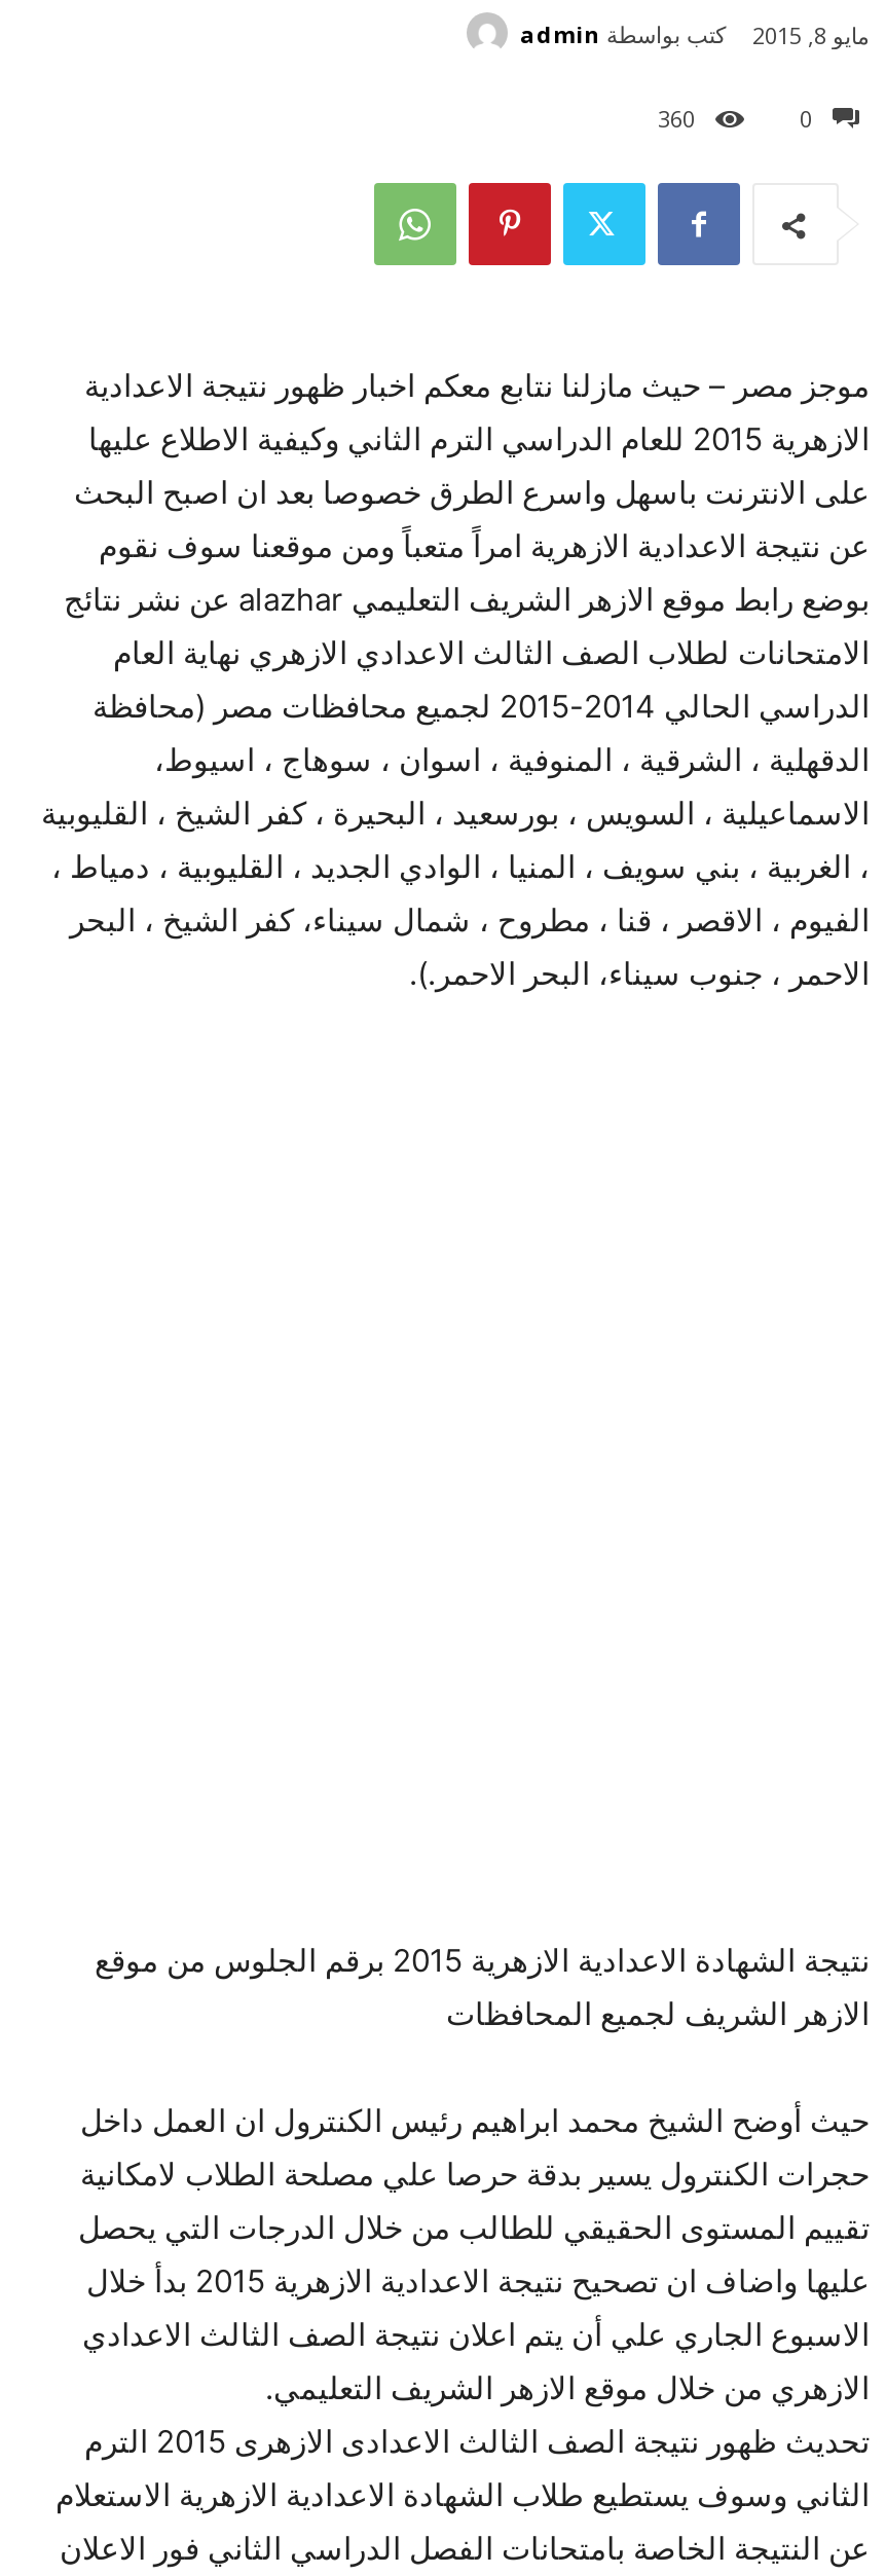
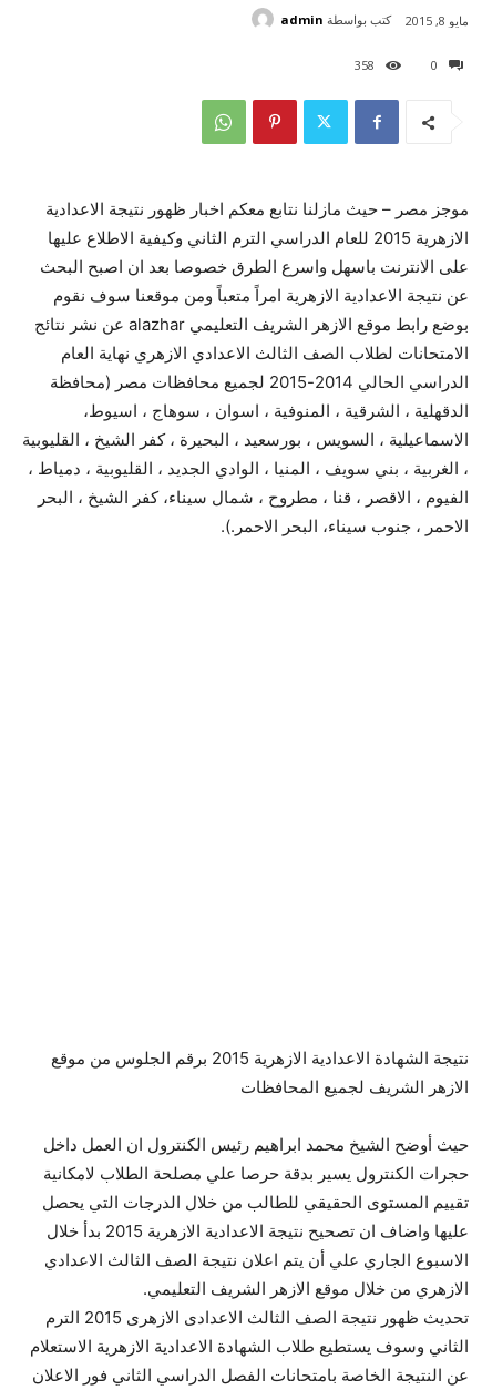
[658,103,695,134] 360 -> [355,57,375,73] 358

